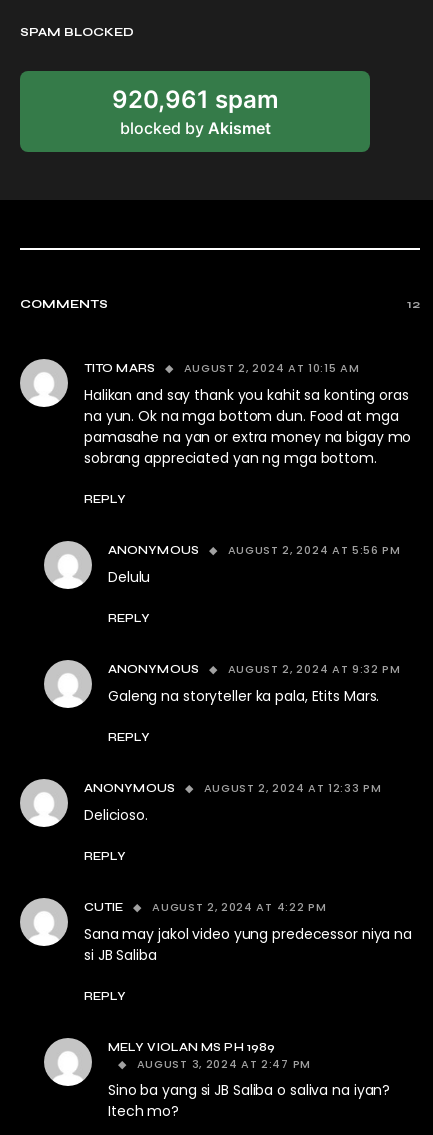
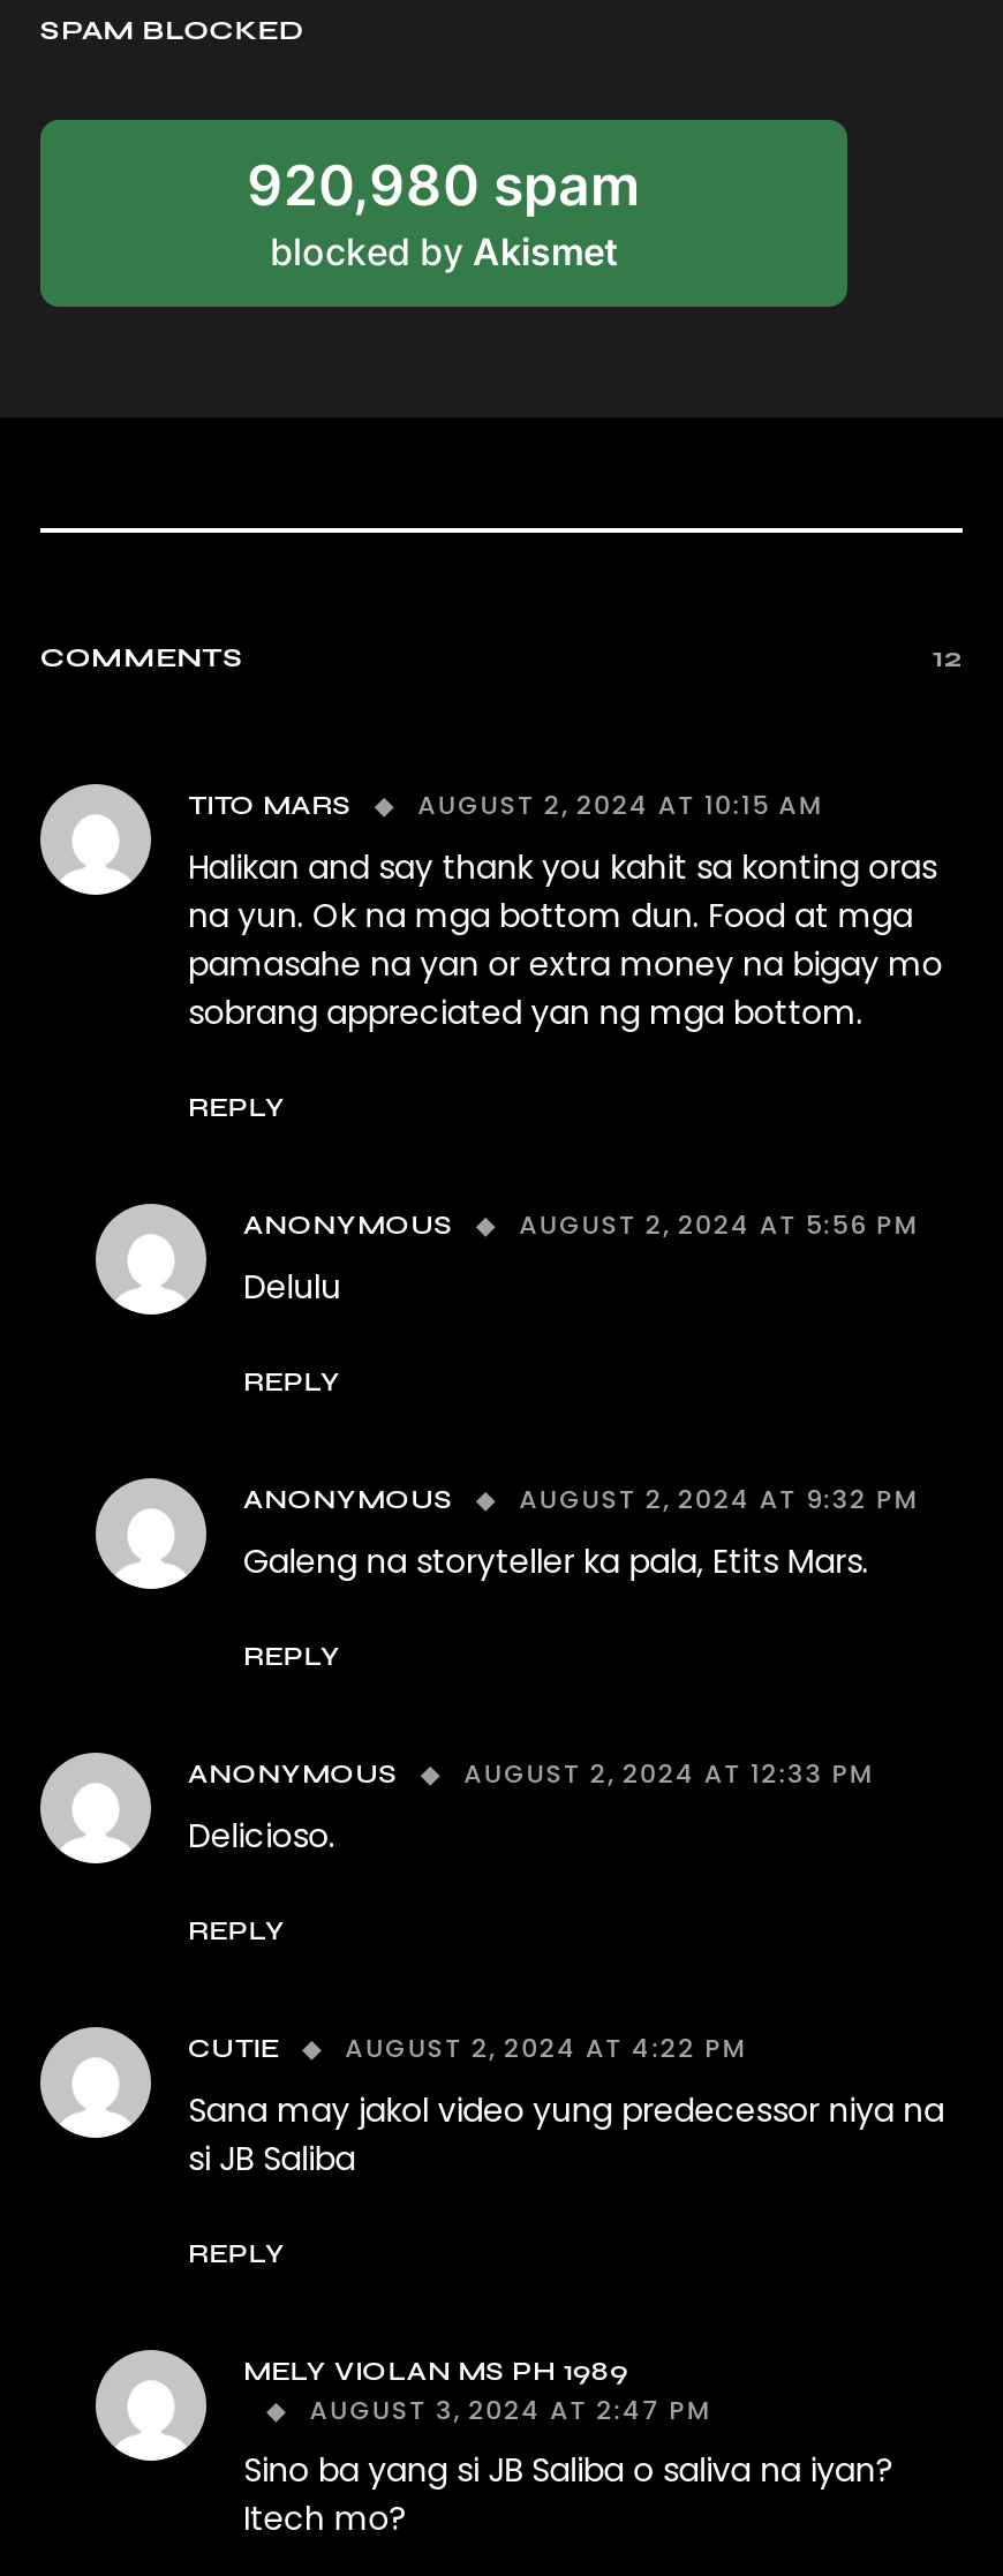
[111,85,278,114] 920,961 spam -> [247,153,641,220] 920,980 spam

